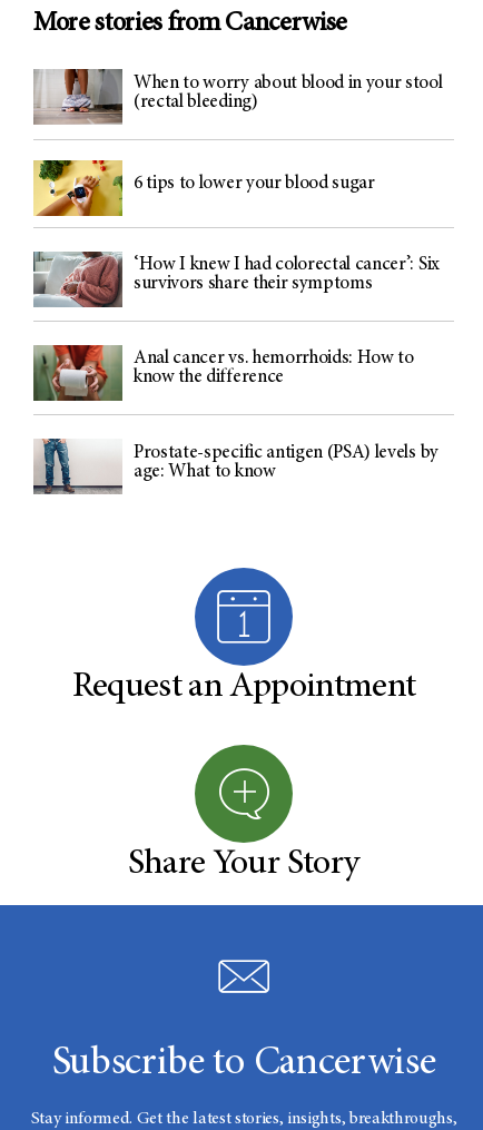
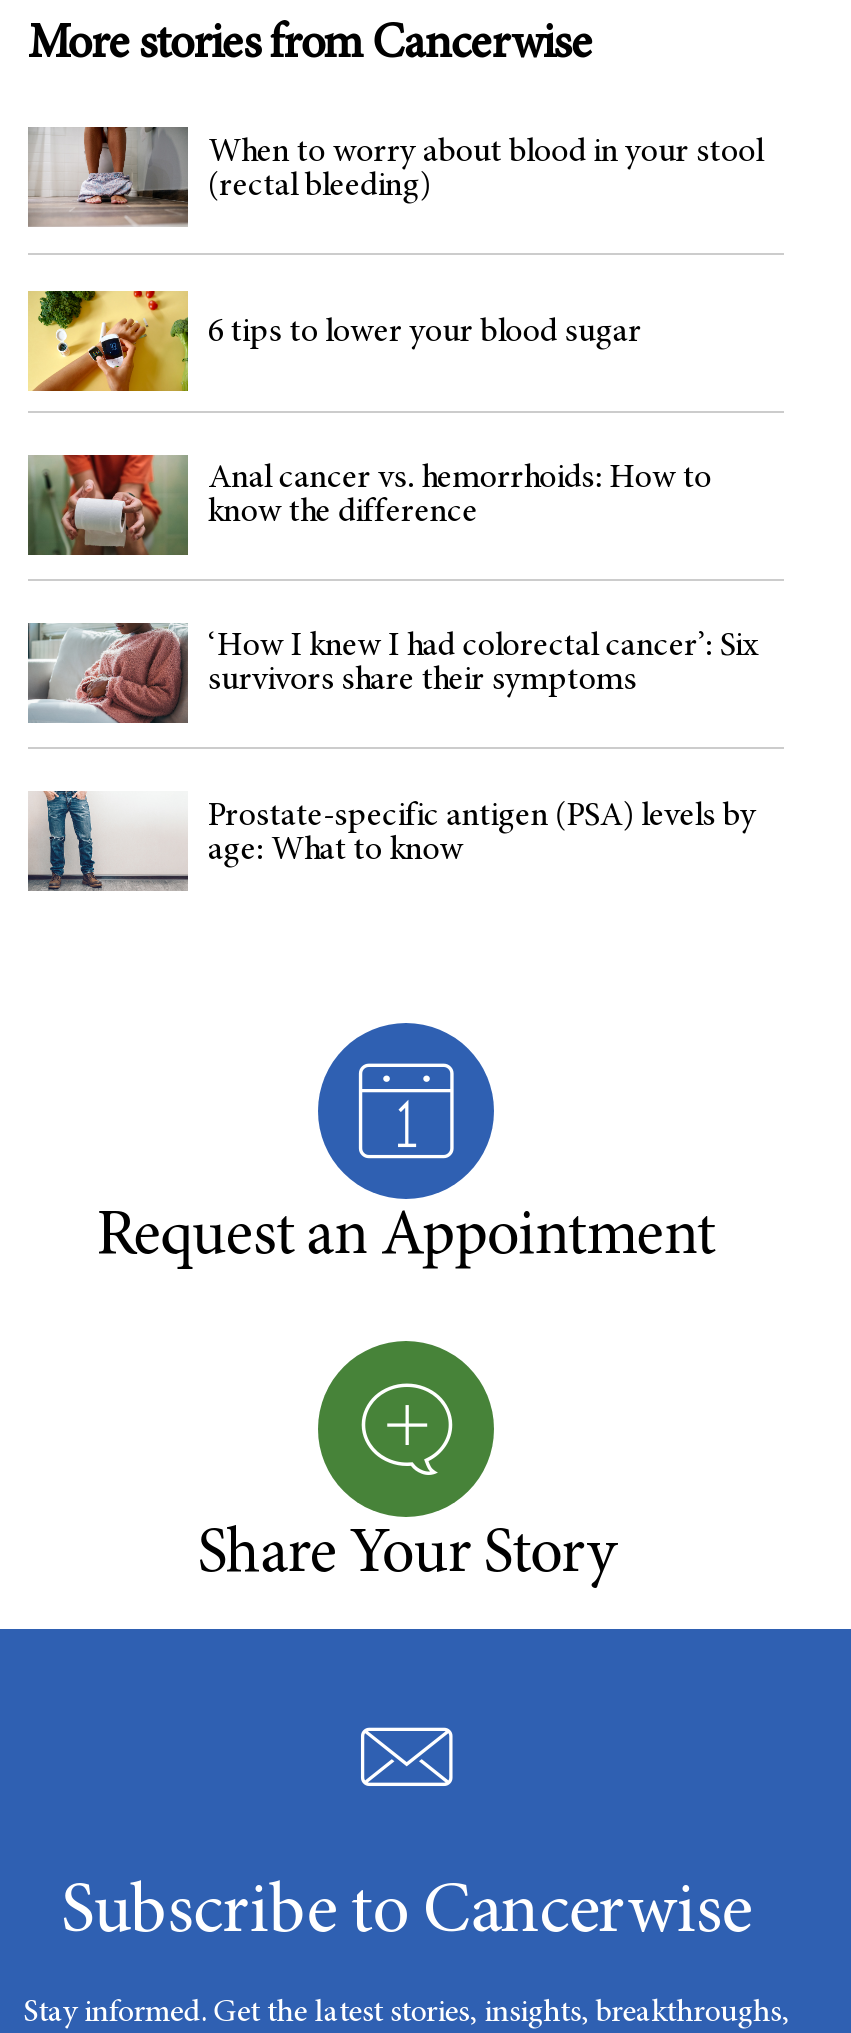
moved [32,250,439,309] -> [26,621,758,727]: [image] | ‘How I knew I had colorectal cancer’: Six | survivors share their symptoms
moved [33,344,414,401] -> [26,453,712,557]: [image] | Anal cancer vs. hemorrhoids: How to | know the difference

